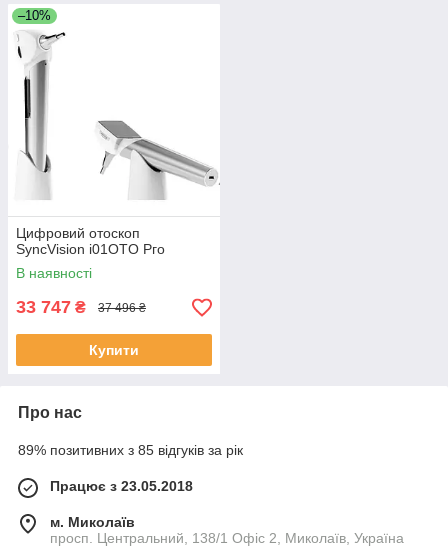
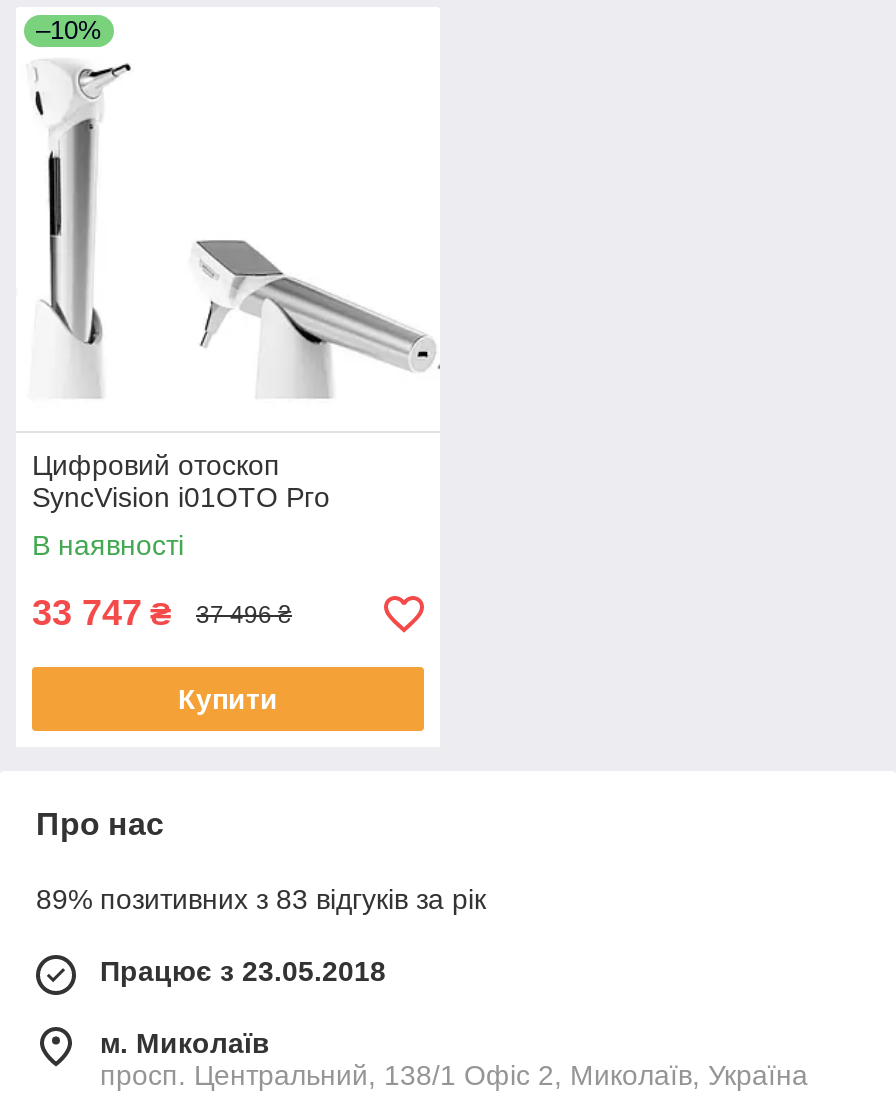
[18,442,243,458] 89% позитивних з 85 відгуків за рік -> [36,884,486,916] 89% позитивних з 83 відгуків за рік

